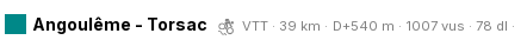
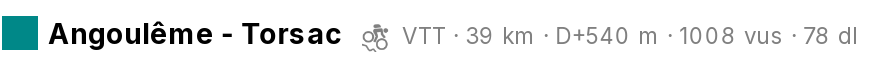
[242,17,515,34] VTT · 39 km · D+540 m · 1007 vus · 78 dl · -> [402,21,858,49] VTT · 39 km · D+540 m · 1008 vus · 78 dl

